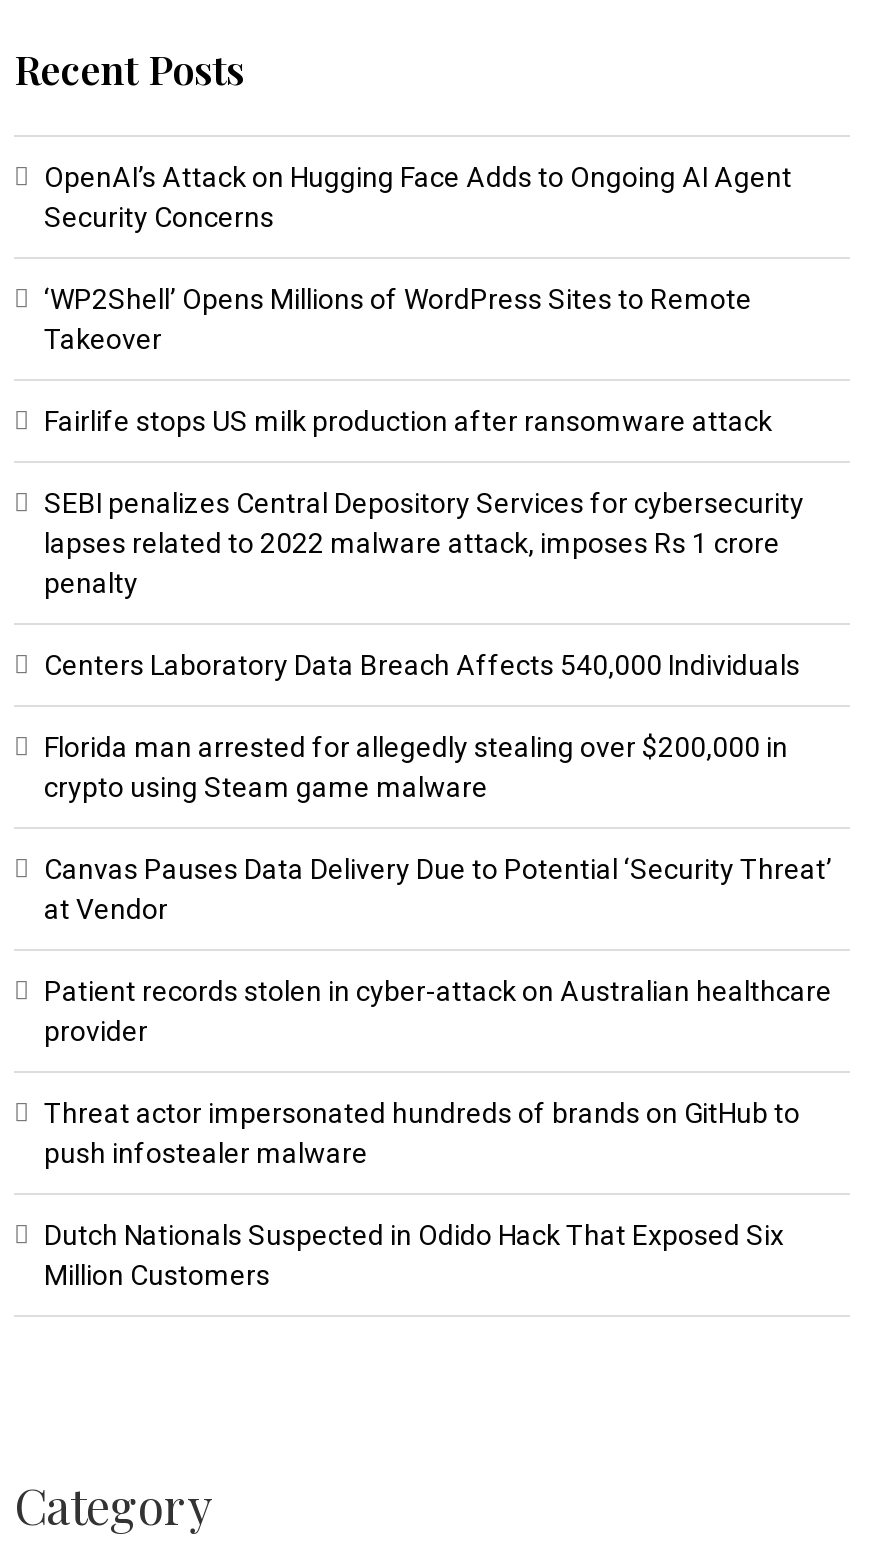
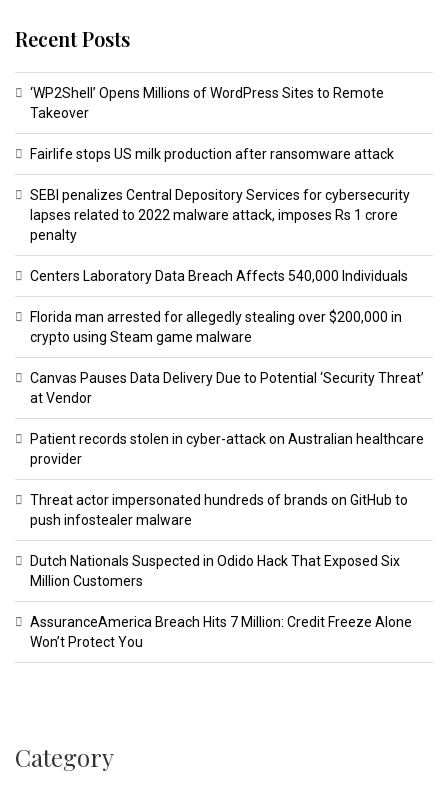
[44,161,792,233] OpenAI’s Attack on Hugging Face Adds to Ongoing AI Agent | Security Concerns -> none
moved [44,283,832,1291] -> [30,85,424,589]: ‘WP2Shell’ Opens Millions of WordPress Sites to Remote | Takeover | Fairlife stops US milk production after ransomware attack | ... | Dutch Nationals Suspected in Odido Hack That Exposed Six | Million Customers
none -> [30,614,412,650] AssuranceAmerica Breach Hits 7 Million: Credit Freeze Alone | Won’t Protect You

